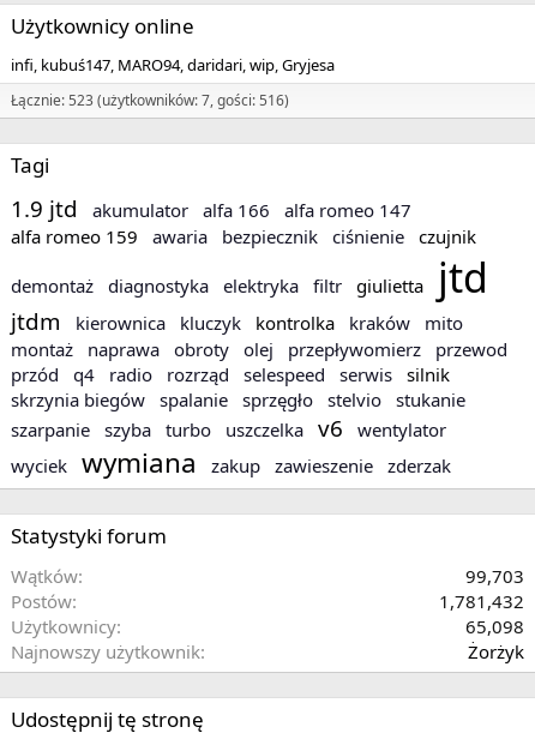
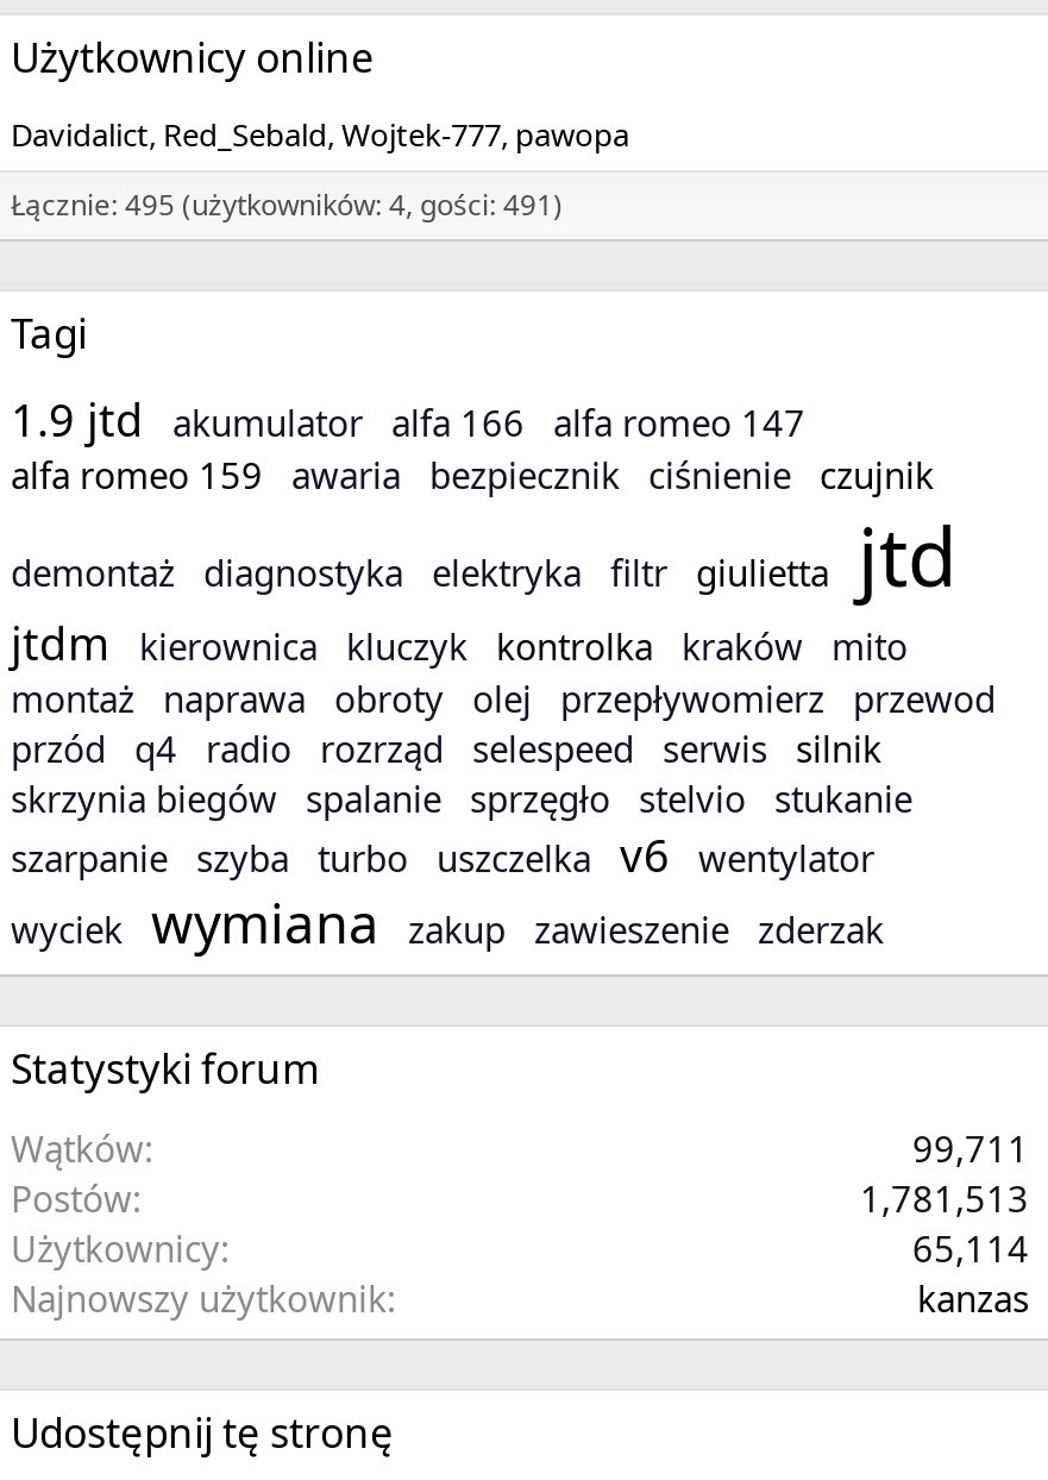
[11,54,335,75] infi kubuś147 MARO94 daridari wip Gryjesa -> [11,113,629,155] Davidalict Red_Sebald Wojtek-777 pawopa
[11,90,289,110] Łącznie: 523 (użytkowników: 7, gości: 516) -> [11,184,563,224] Łącznie: 495 (użytkowników: 4, gości: 491)
[465,564,524,588] 99,703 -> [912,1124,1029,1171] 99,711
[439,589,524,613] 1,781,432 -> [860,1174,1029,1221] 1,781,513
[465,614,524,638] 65,098 -> [912,1224,1029,1271] 65,114
[468,639,524,663] Żorżyk -> [917,1274,1029,1321] kanzas

